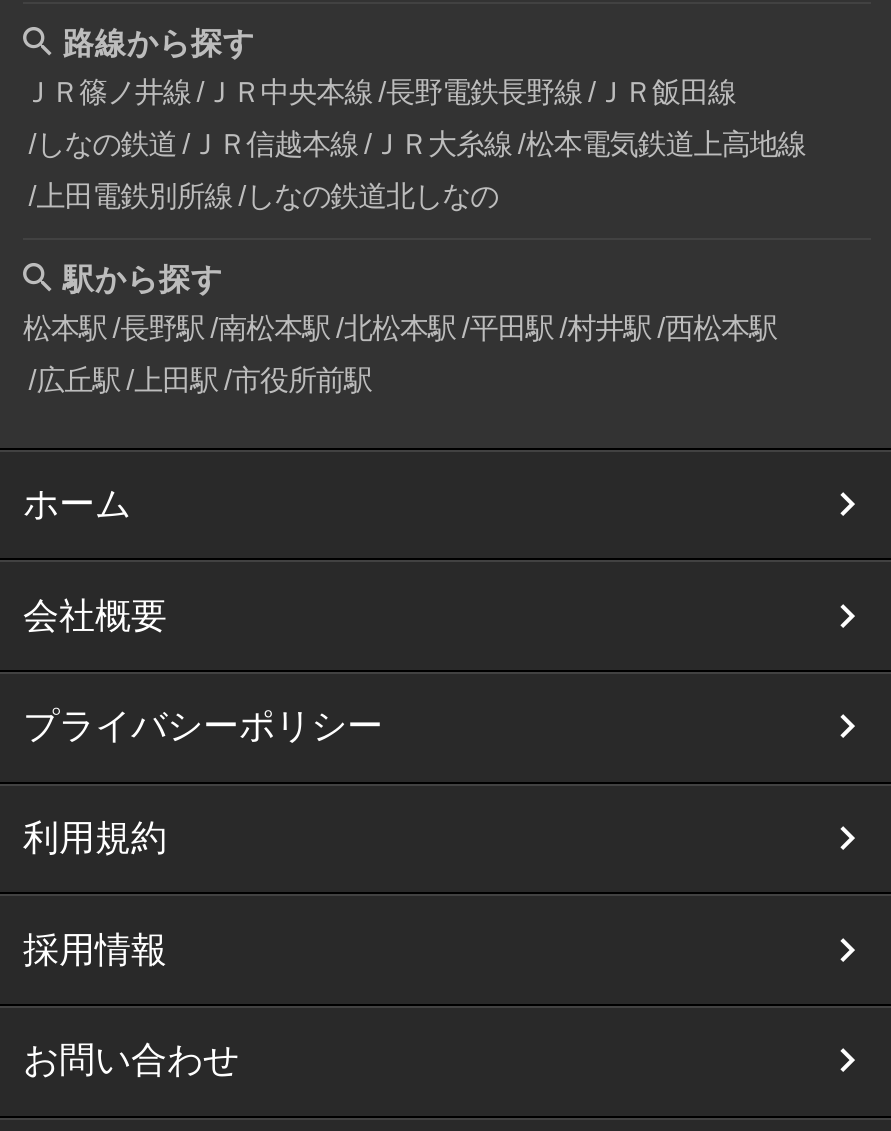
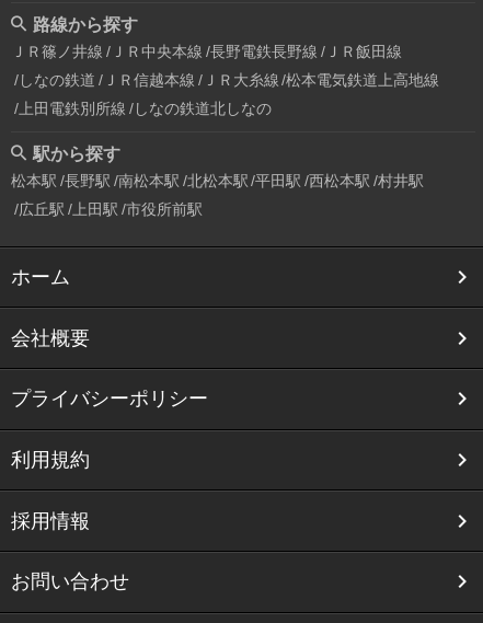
[23,313,777,345] 松本駅 長野駅 南松本駅 北松本駅 平田駅 村井駅 西松本駅 -> [11,172,424,190] 松本駅 長野駅 南松本駅 北松本駅 平田駅 西松本駅 村井駅

